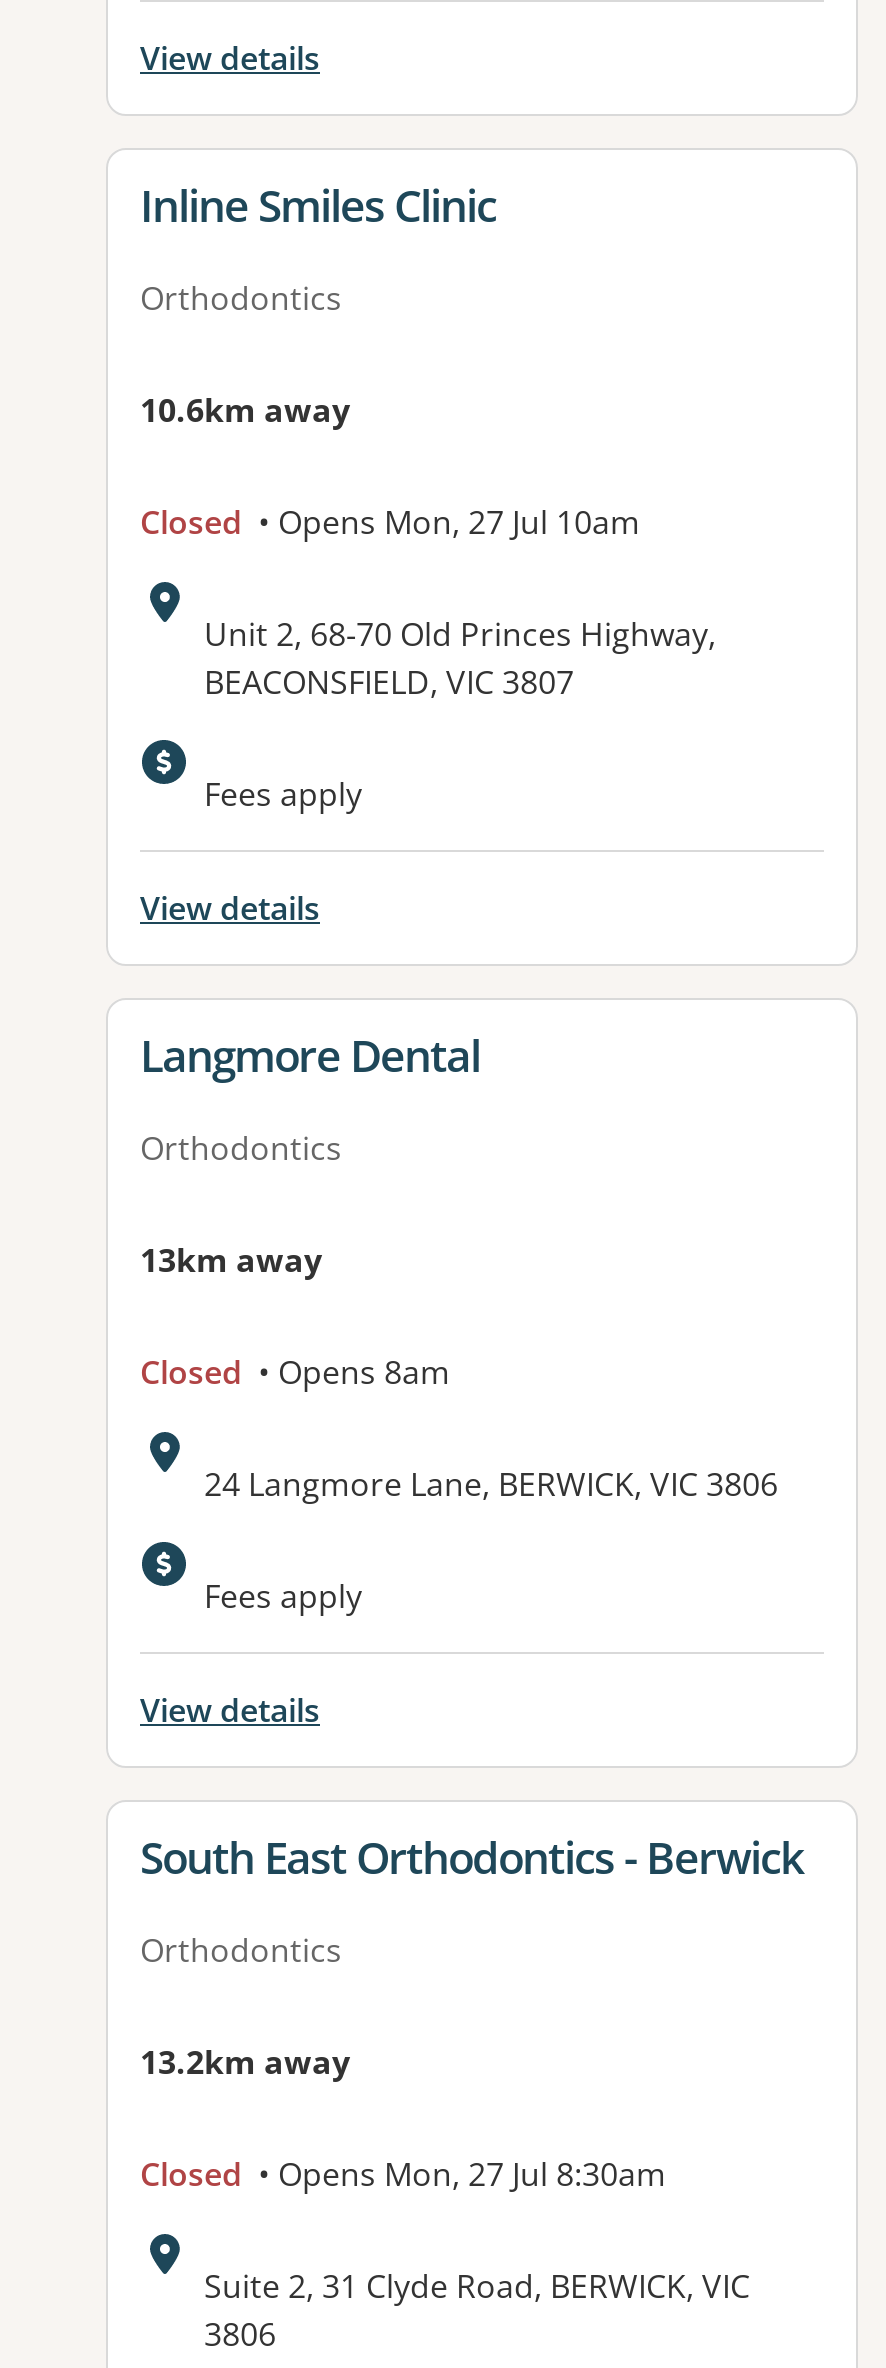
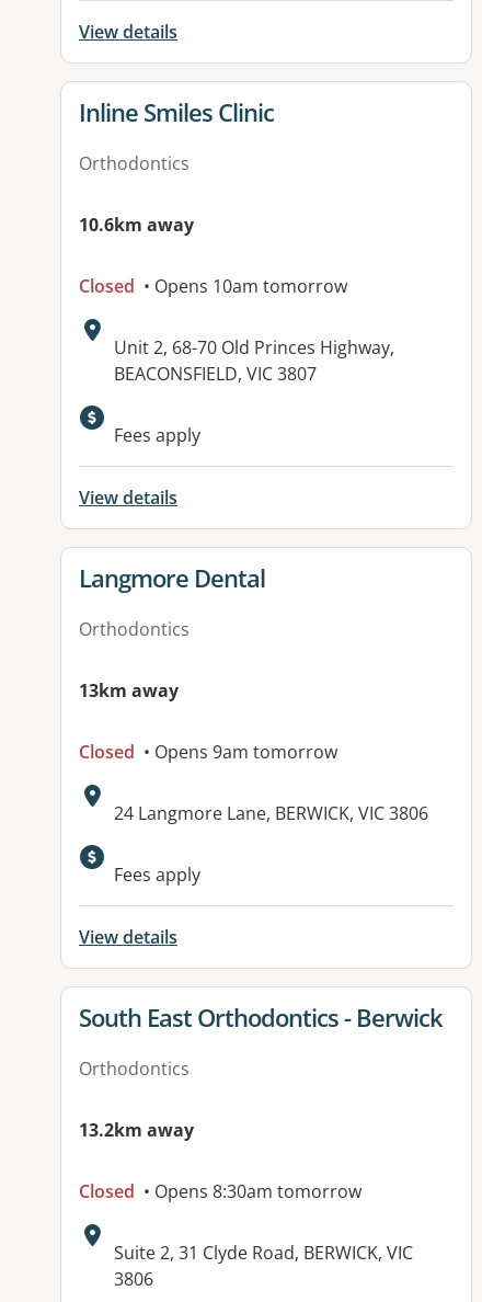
[140,501,640,545] Closed • Opens Mon, 27 Jul 10am -> [79,274,347,299] Closed • Opens 10am tomorrow
[140,1351,450,1395] Closed • Opens 8am -> [79,740,337,764] Closed • Opens 9am tomorrow
[140,2153,666,2197] Closed • Opens Mon, 27 Jul 8:30am -> [79,1180,361,1204] Closed • Opens 8:30am tomorrow

